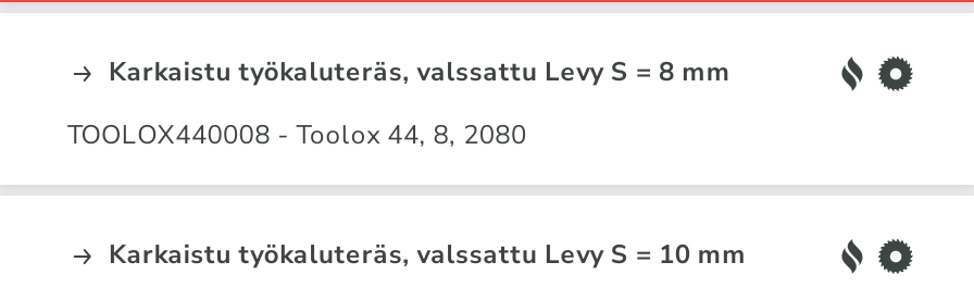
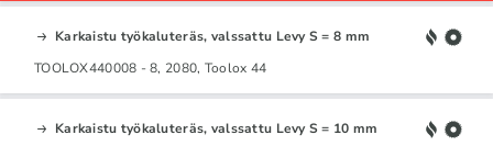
[67,116,527,151] TOOLOX440008 - Toolox 44, 8, 2080 -> [34,59,267,76] TOOLOX440008 - 8, 2080, Toolox 44

